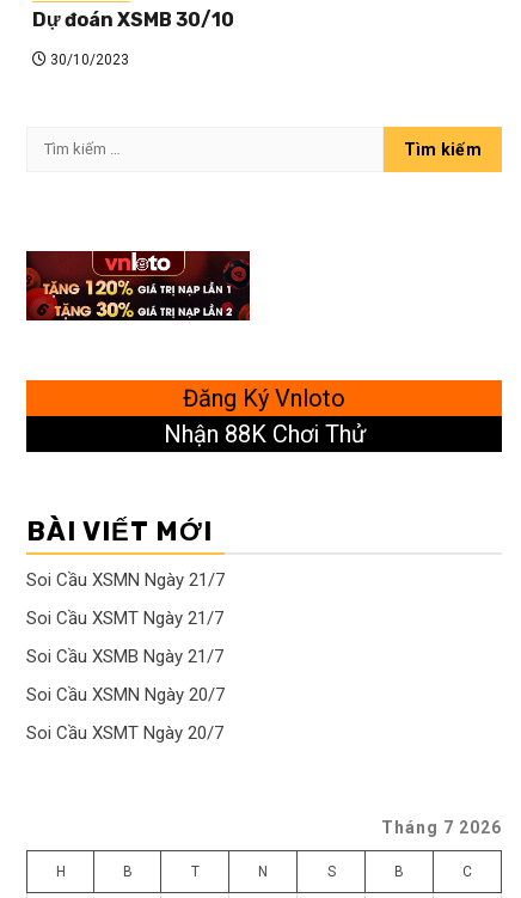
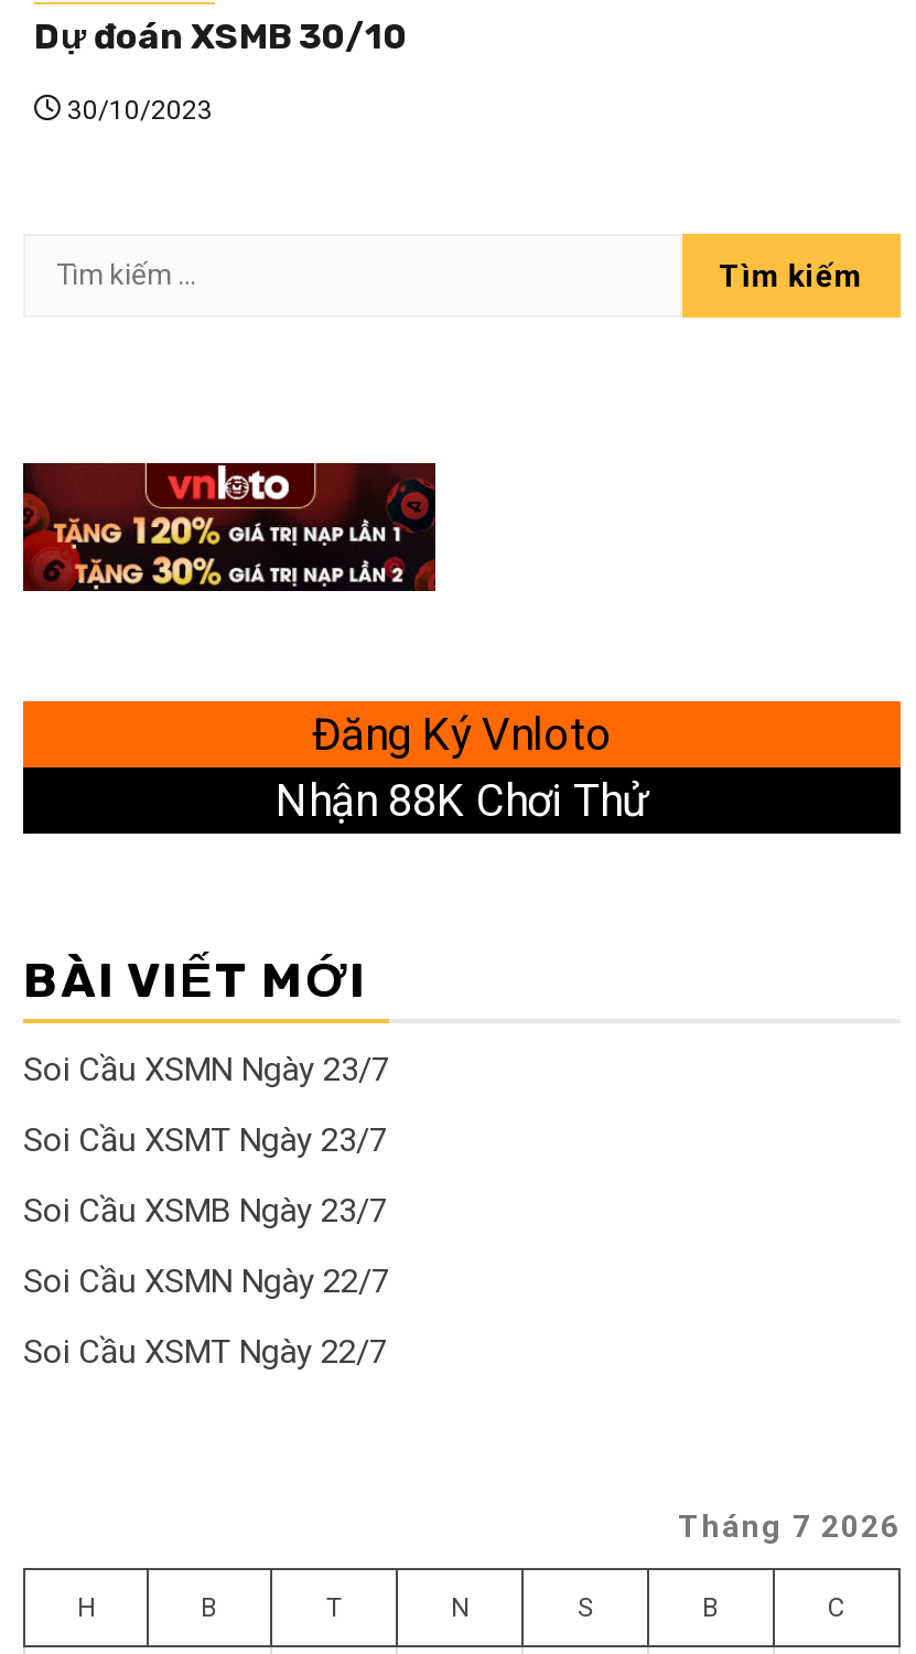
[26,570,225,591] Soi Cầu XSMN Ngày 21/7 -> [23,1050,389,1090] Soi Cầu XSMN Ngày 23/7
[26,608,223,629] Soi Cầu XSMT Ngày 21/7 -> [23,1121,387,1161] Soi Cầu XSMT Ngày 23/7
[26,646,223,668] Soi Cầu XSMB Ngày 21/7 -> [23,1192,387,1231] Soi Cầu XSMB Ngày 23/7
[26,684,225,706] Soi Cầu XSMN Ngày 20/7 -> [23,1262,389,1302] Soi Cầu XSMN Ngày 22/7
[26,723,223,744] Soi Cầu XSMT Ngày 20/7 -> [23,1333,387,1372] Soi Cầu XSMT Ngày 22/7

